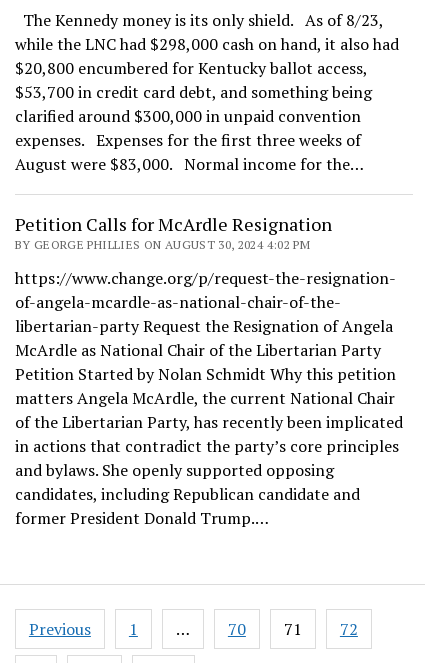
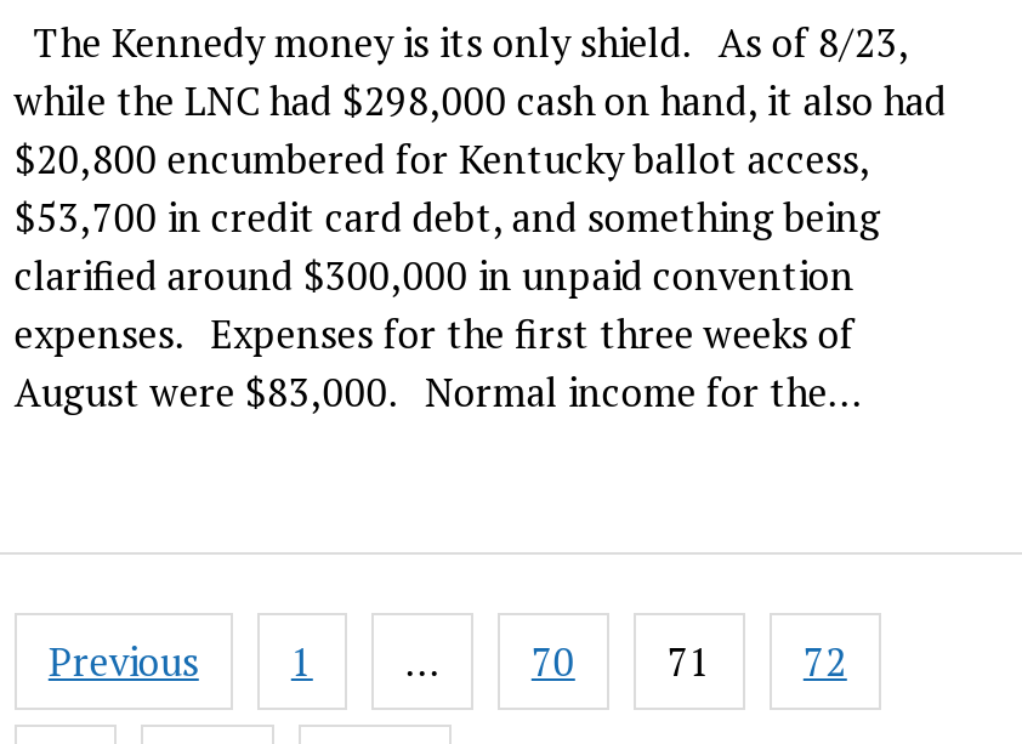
[15,212,403,529] Petition Calls for McArdle Resignation | BY GEORGE PHILLIES ON AUGUST 30, 2024 4:02 PM | https://www.change.org/p/request-the-resignation- | of-angela-mcardle-as-national-chair-of-the- | libertarian-party Request the Resignation of Angela | McArdle as National Chair of the Libertarian Party | Petition Started by Nolan Schmidt Why this petition | matters Angela McArdle, the current National Chair | of the Libertarian Party, has recently been implicated | in actions that contradict the party’s core principles | and bylaws. She openly supported opposing | candidates, including Republican candidate and | former President Donald Trump.… -> none

